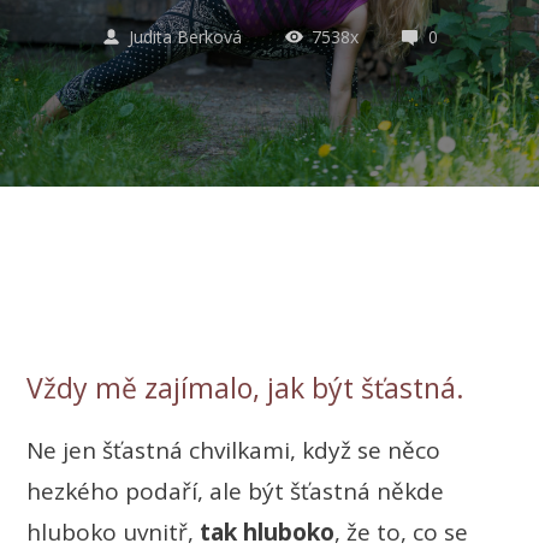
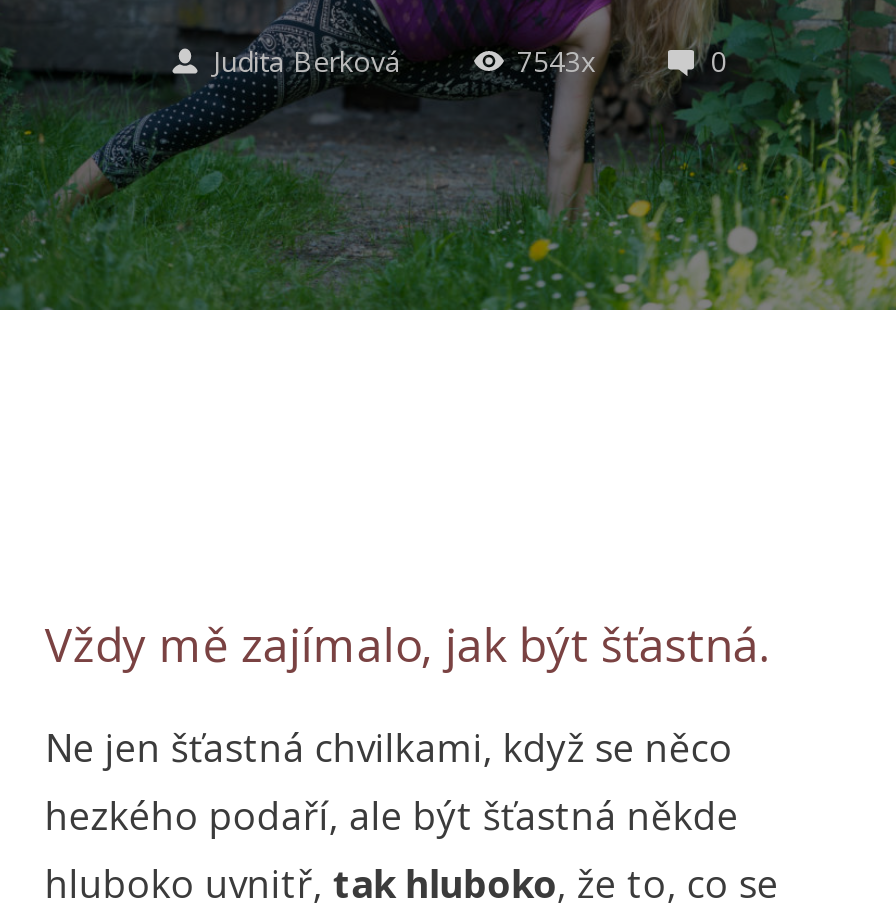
[311,26,358,48] 7538x -> [517,42,595,80] 7543x

